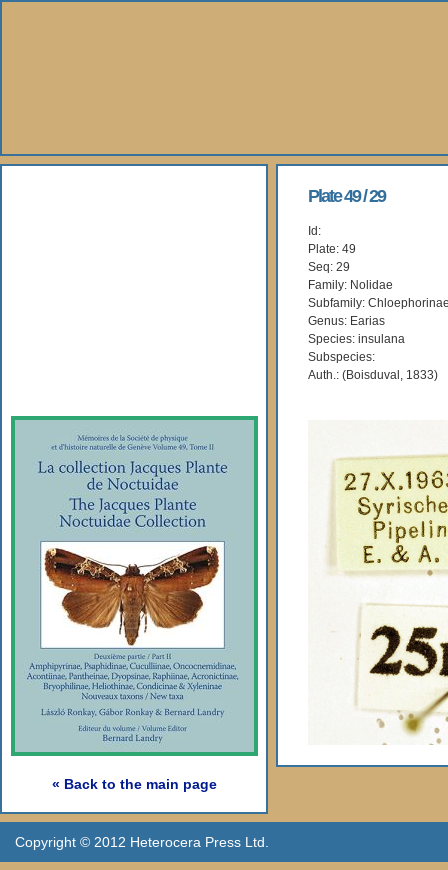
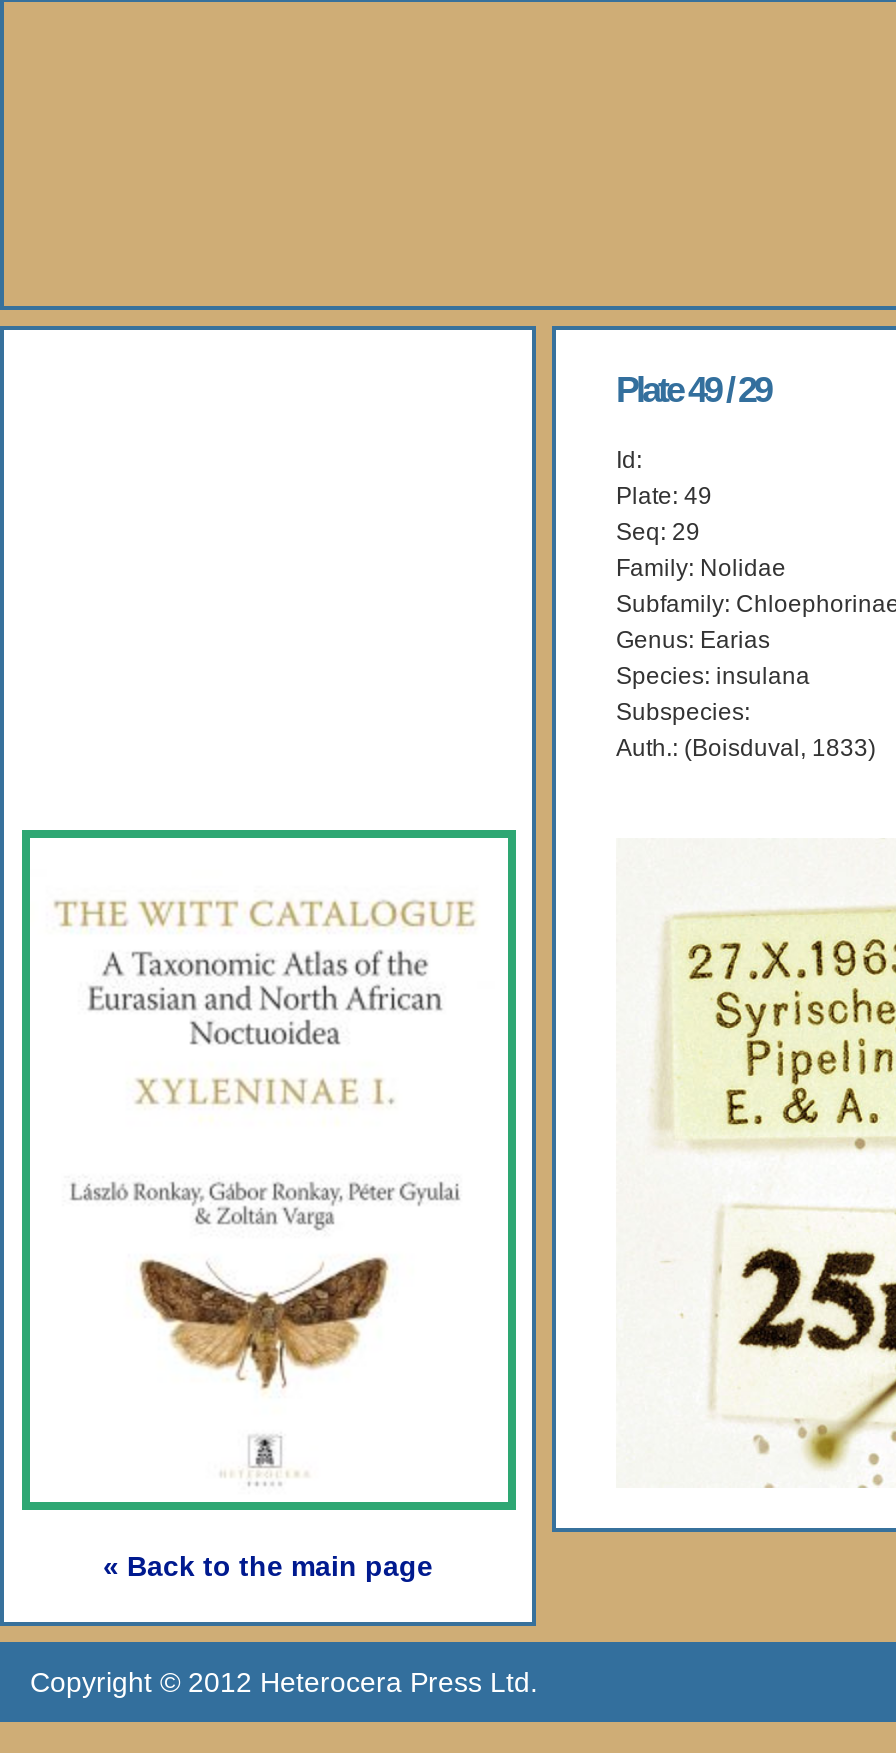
[16,421,253,751] [image] -> [30,838,508,1502] [image]

